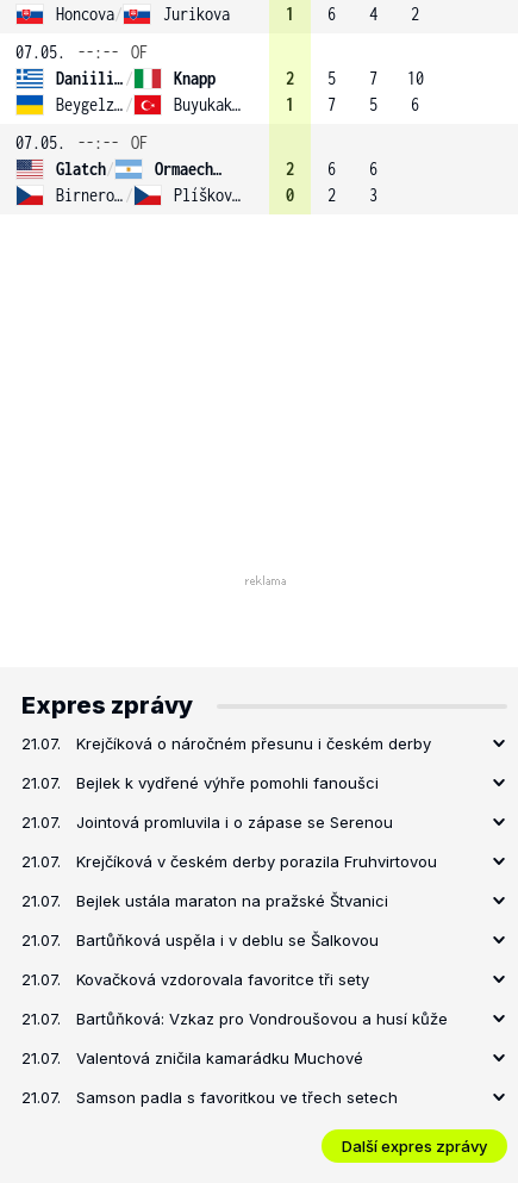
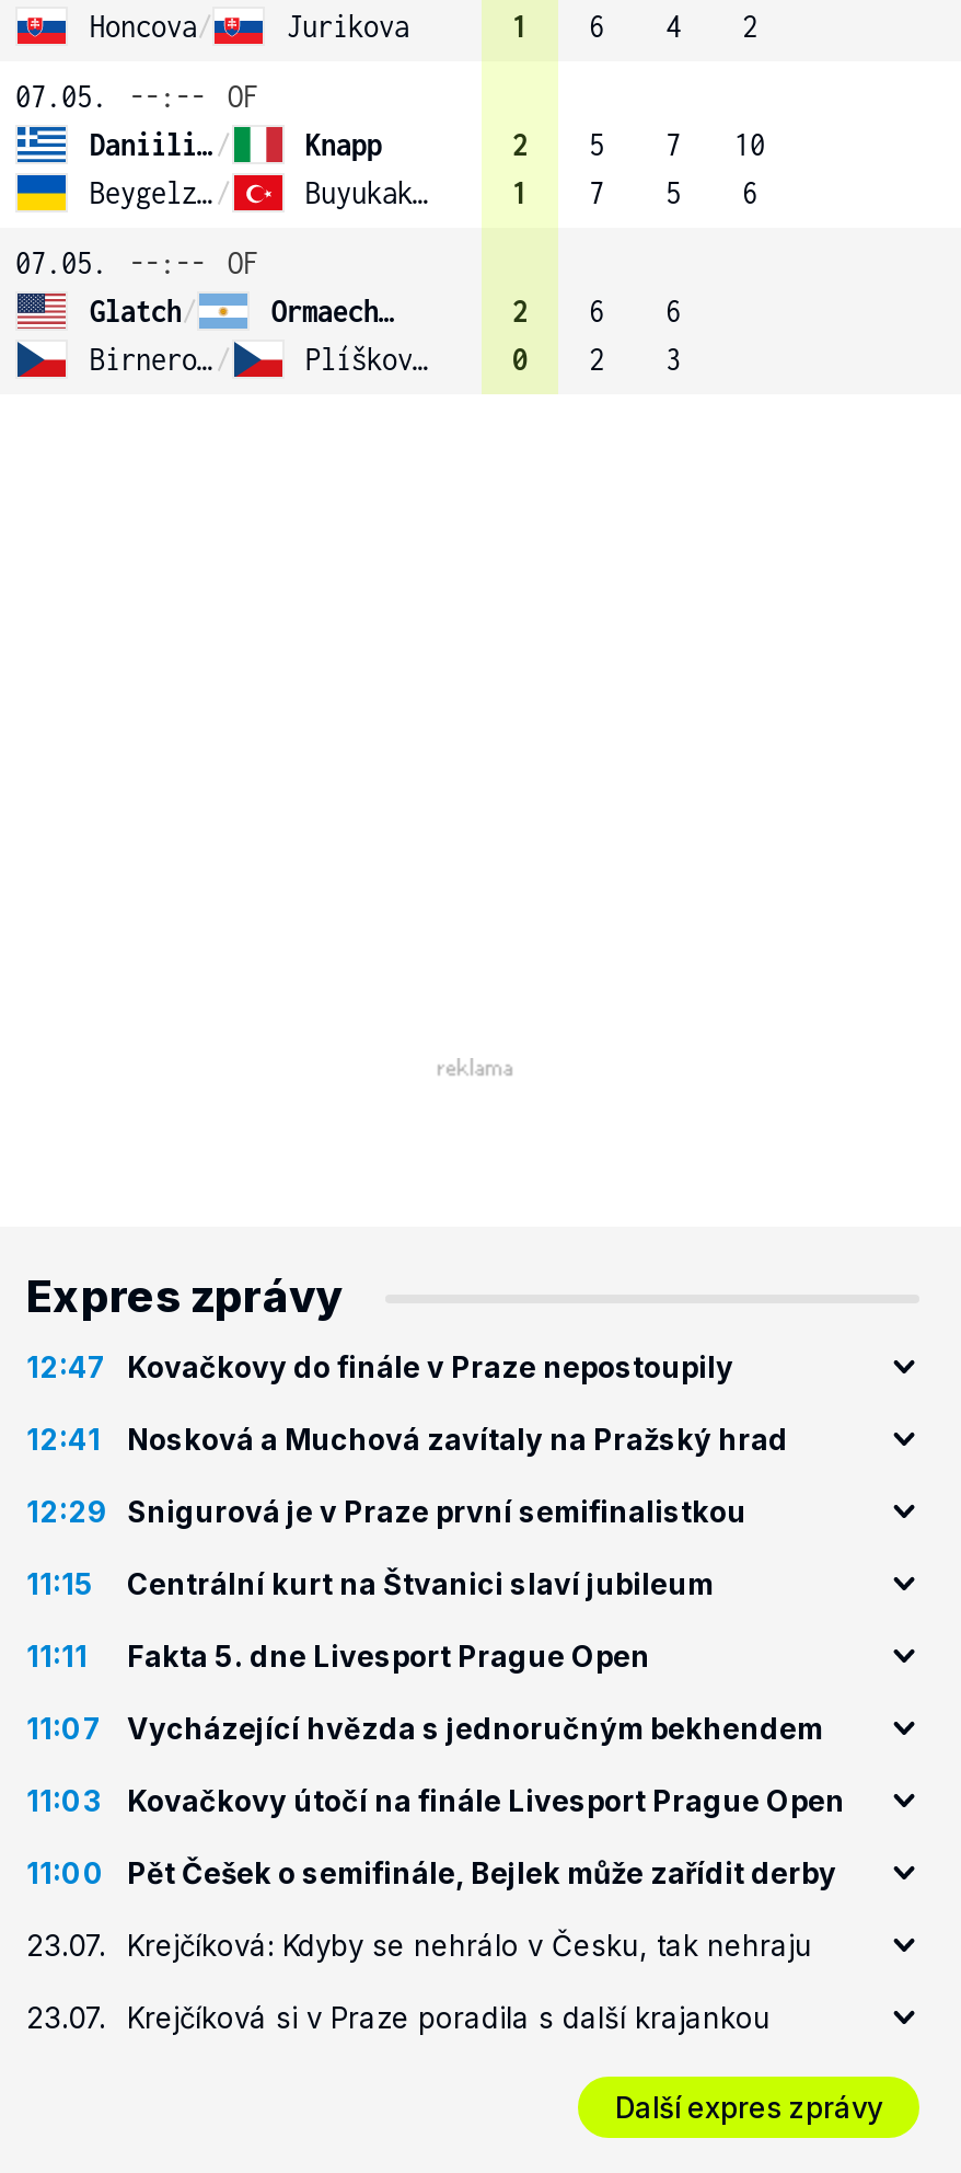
[21,734,431,753] 21.07. | Krejčíková o náročném přesunu i českém derby -> [26,1349,733,1384] 12:47 Kovačkovy do finále v Praze nepostoupily
[21,773,379,792] 21.07. | Bejlek k vydřené výhře pomohli fanoušci -> [26,1422,788,1457] 12:41 | Nosková a Muchová zavítaly na Pražský hrad
[21,812,393,832] 21.07. | Jointová promluvila i o zápase se Serenou -> [26,1494,746,1529] 12:29 Snigurová je v Praze první semifinalistkou
[21,852,437,871] 21.07. | Krejčíková v českém derby porazila Fruhvirtovou -> [26,1566,714,1601] 11:15 | Centrální kurt na Štvanici slaví jubileum
[21,891,388,910] 21.07. | Bejlek ustála maraton na pražské Štvanici -> [26,1639,650,1674] 11:11 | Fakta 5. dne Livesport Prague Open
[21,930,379,949] 21.07. | Bartůňková uspěla i v deblu se Šalkovou -> [26,1711,823,1746] 11:07 | Vycházející hvězda s jednoručným bekhendem
[21,970,369,989] 21.07. | Kovačková vzdorovala favoritce tři sety -> [26,1783,845,1818] 11:03 | Kovačkovy útočí na finále Livesport Prague Open
[21,1009,448,1028] 21.07. | Bartůňková: Vzkaz pro Vondroušovou a husí kůže -> [26,1855,836,1890] 11:00 | Pět Češek o semifinále, Bejlek může zařídit derby
[21,1048,363,1067] 21.07. | Valentová zničila kamarádku Muchové -> [26,1928,812,1963] 23.07. | Krejčíková: Kdyby se nehrálo v Česku, tak nehraju
[21,1088,398,1107] 21.07. | Samson padla s favoritkou ve třech setech -> [26,2000,771,2035] 23.07. | Krejčíková si v Praze poradila s další krajankou

